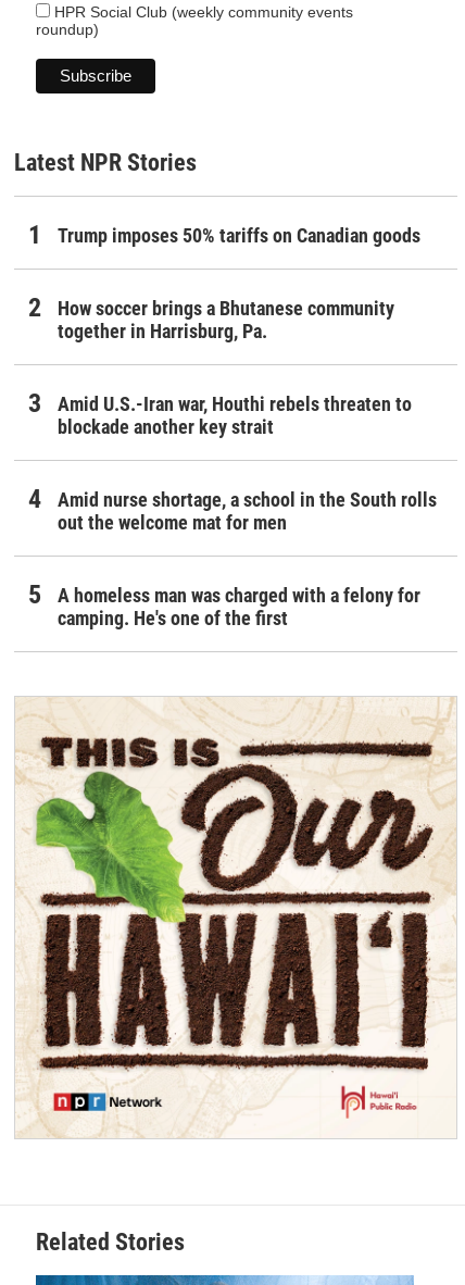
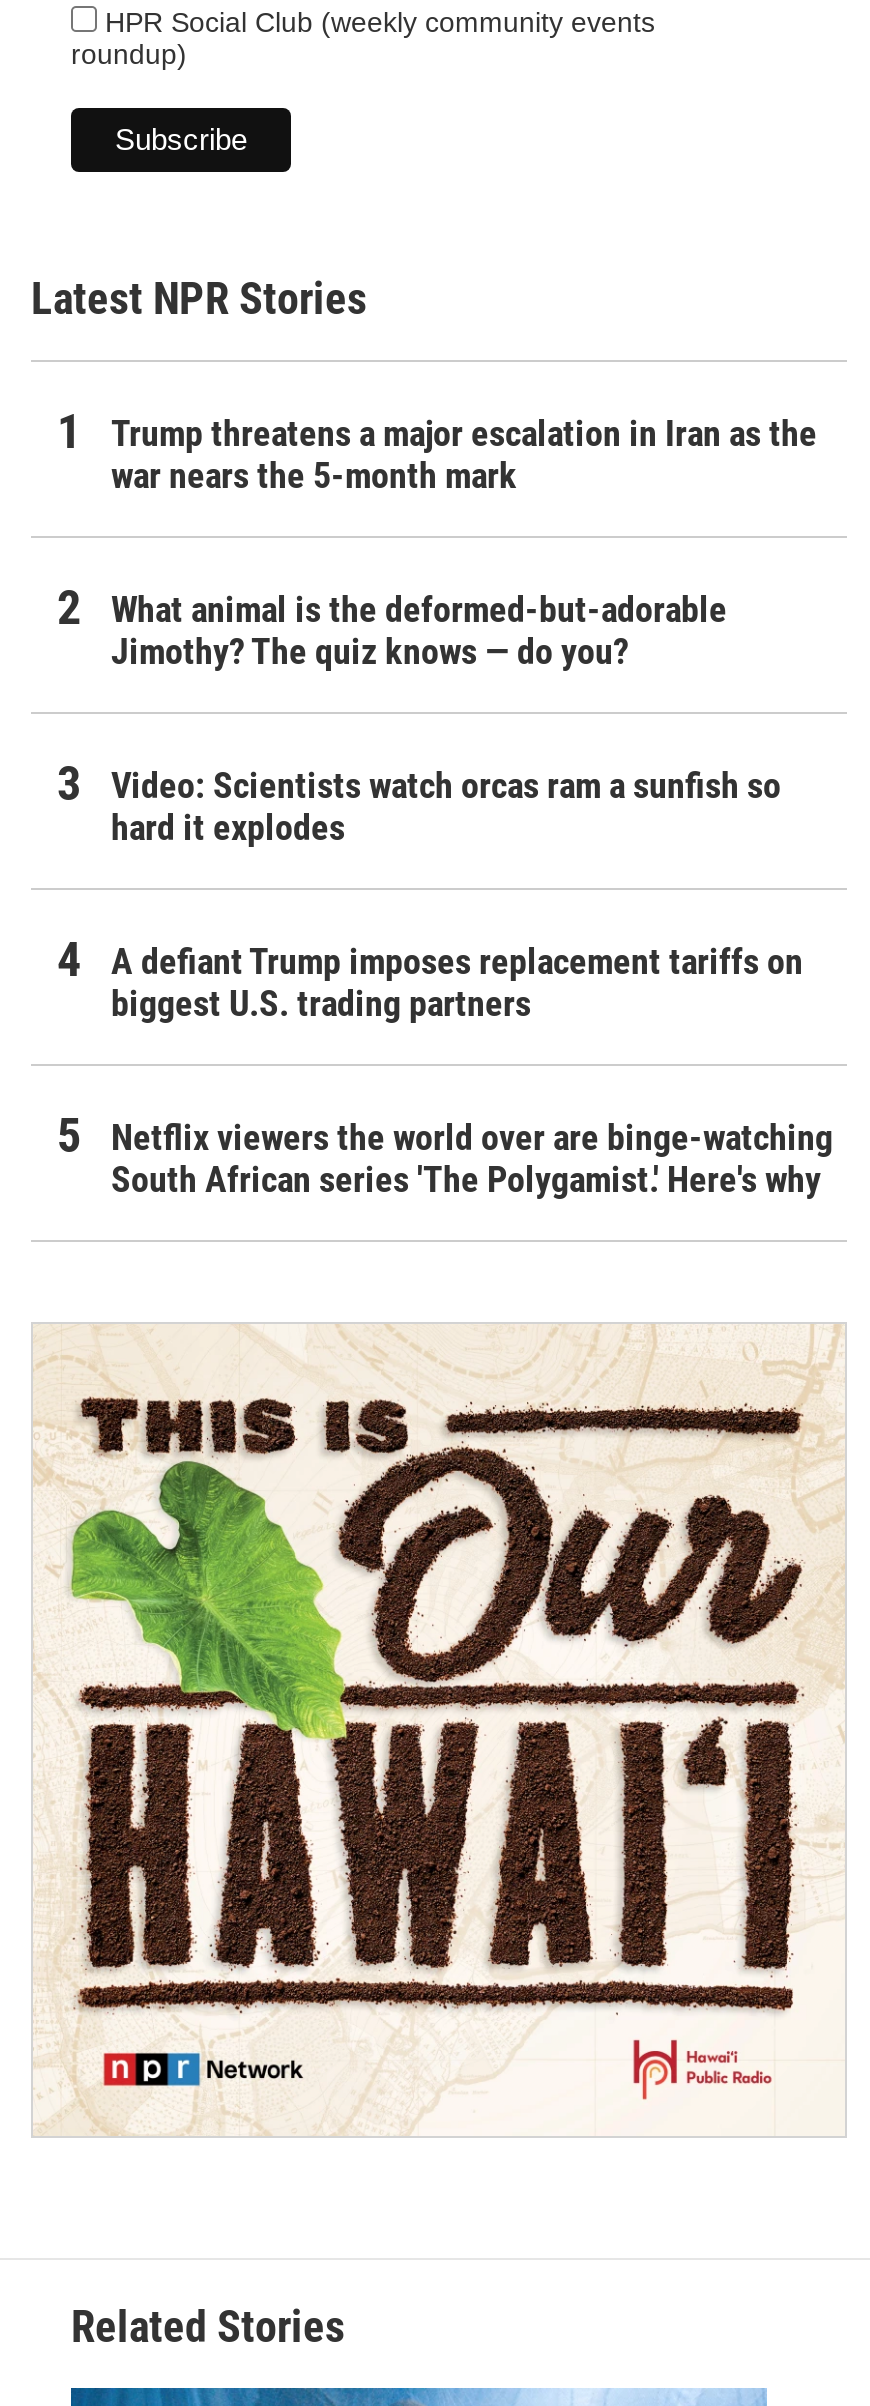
[58,224,420,247] Trump imposes 50% tariffs on Canadian goods -> [111,413,817,497] Trump threatens a major escalation in Iran as the | war nears the 5-month mark
[58,297,394,343] How soccer brings a Bhutanese community | together in Harrisburg, Pa. -> [111,589,727,673] What animal is the deformed-but-adorable | Jimothy? The quiz knows — do you?
[58,393,412,439] Amid U.S.-Iran war, Houthi rebels threaten to | blockade another key strait -> [111,765,781,849] Video: Scientists watch orcas ram a sunfish so | hard it explodes
[58,489,437,534] Amid nurse shortage, a school in the South rolls | out the welcome mat for men -> [111,941,803,1025] A defiant Trump imposes replacement tariffs on | biggest U.S. trading partners
[58,584,420,630] A homeless man was charged with a felony for | camping. He's one of the first -> [111,1117,833,1201] Netflix viewers the world over are binge-watching | South African series 'The Polygamist.' Here's why

